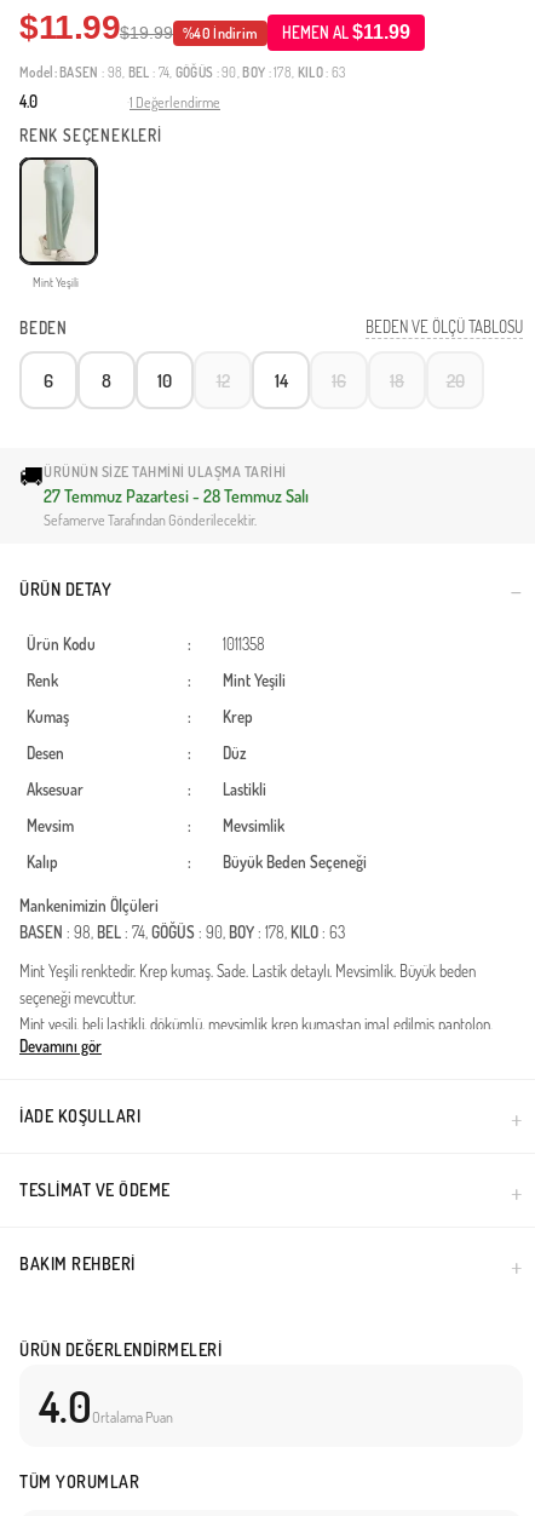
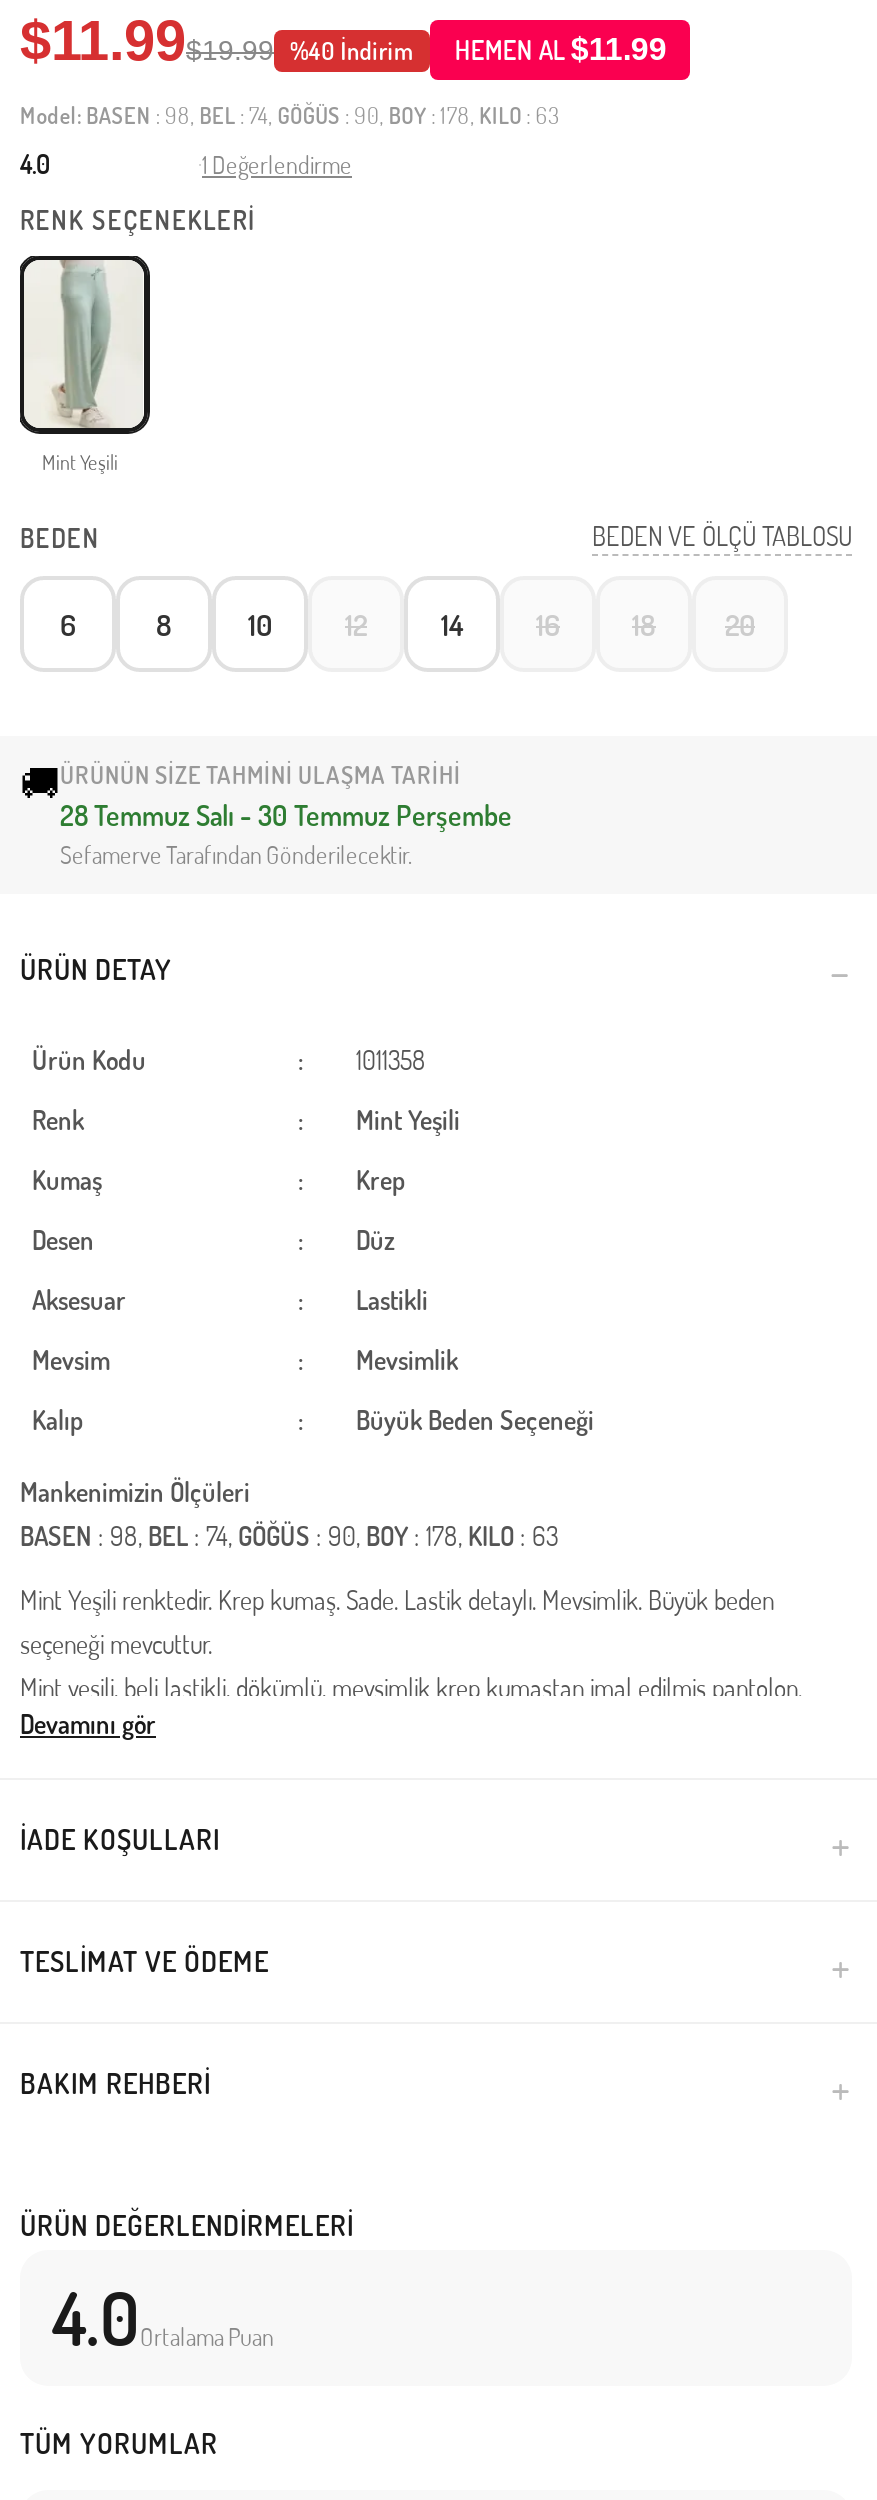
[44,486,309,507] 27 Temmuz Pazartesi - 28 Temmuz Salı -> [60,799,512,833] 28 Temmuz Salı - 30 Temmuz Perşembe

